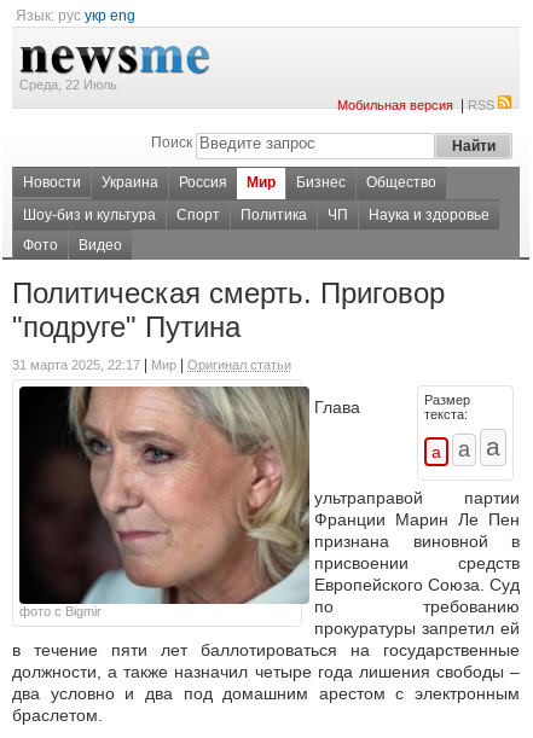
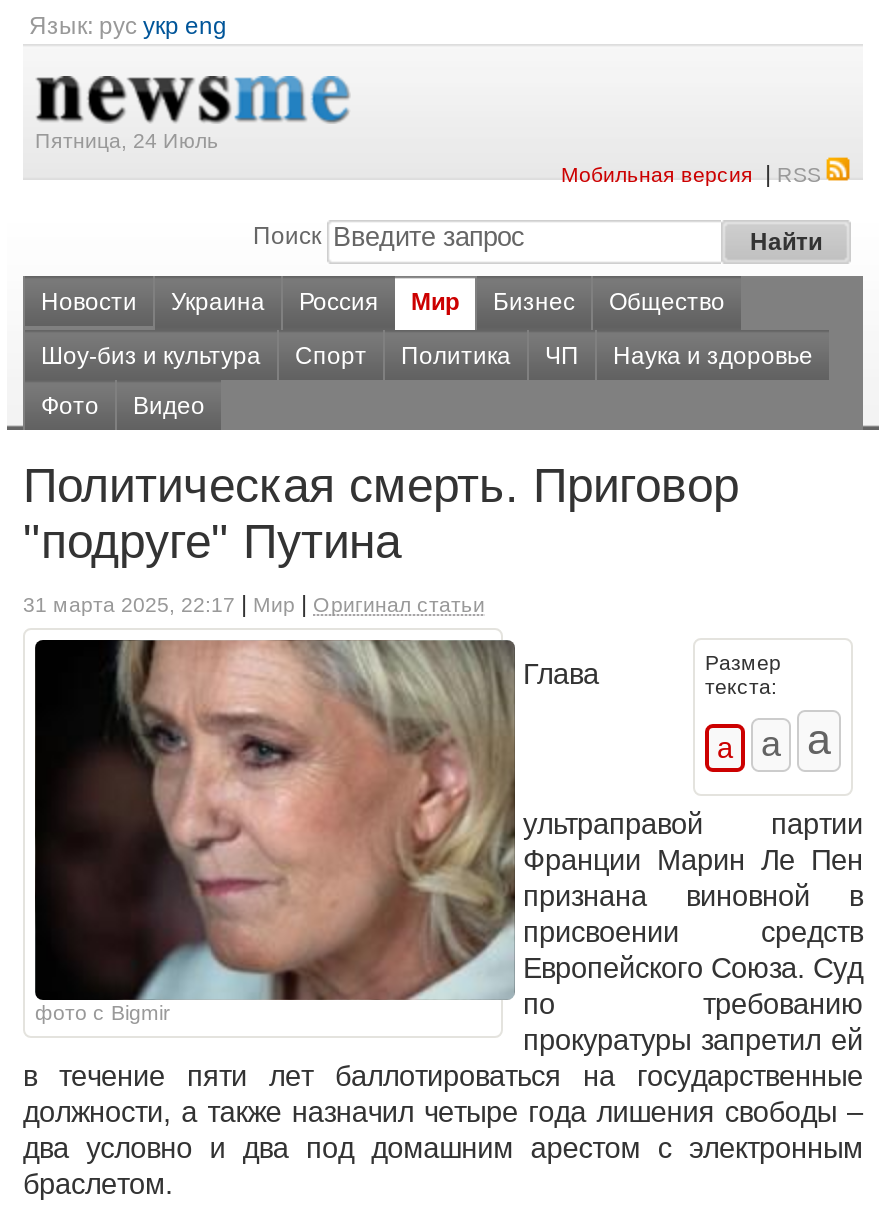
[19,77,117,92] Среда, 22 Июль -> [35,128,219,152] Пятница, 24 Июль

